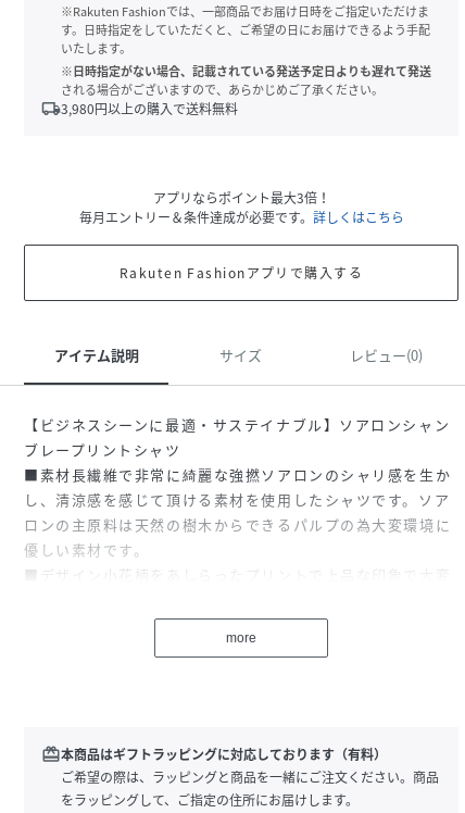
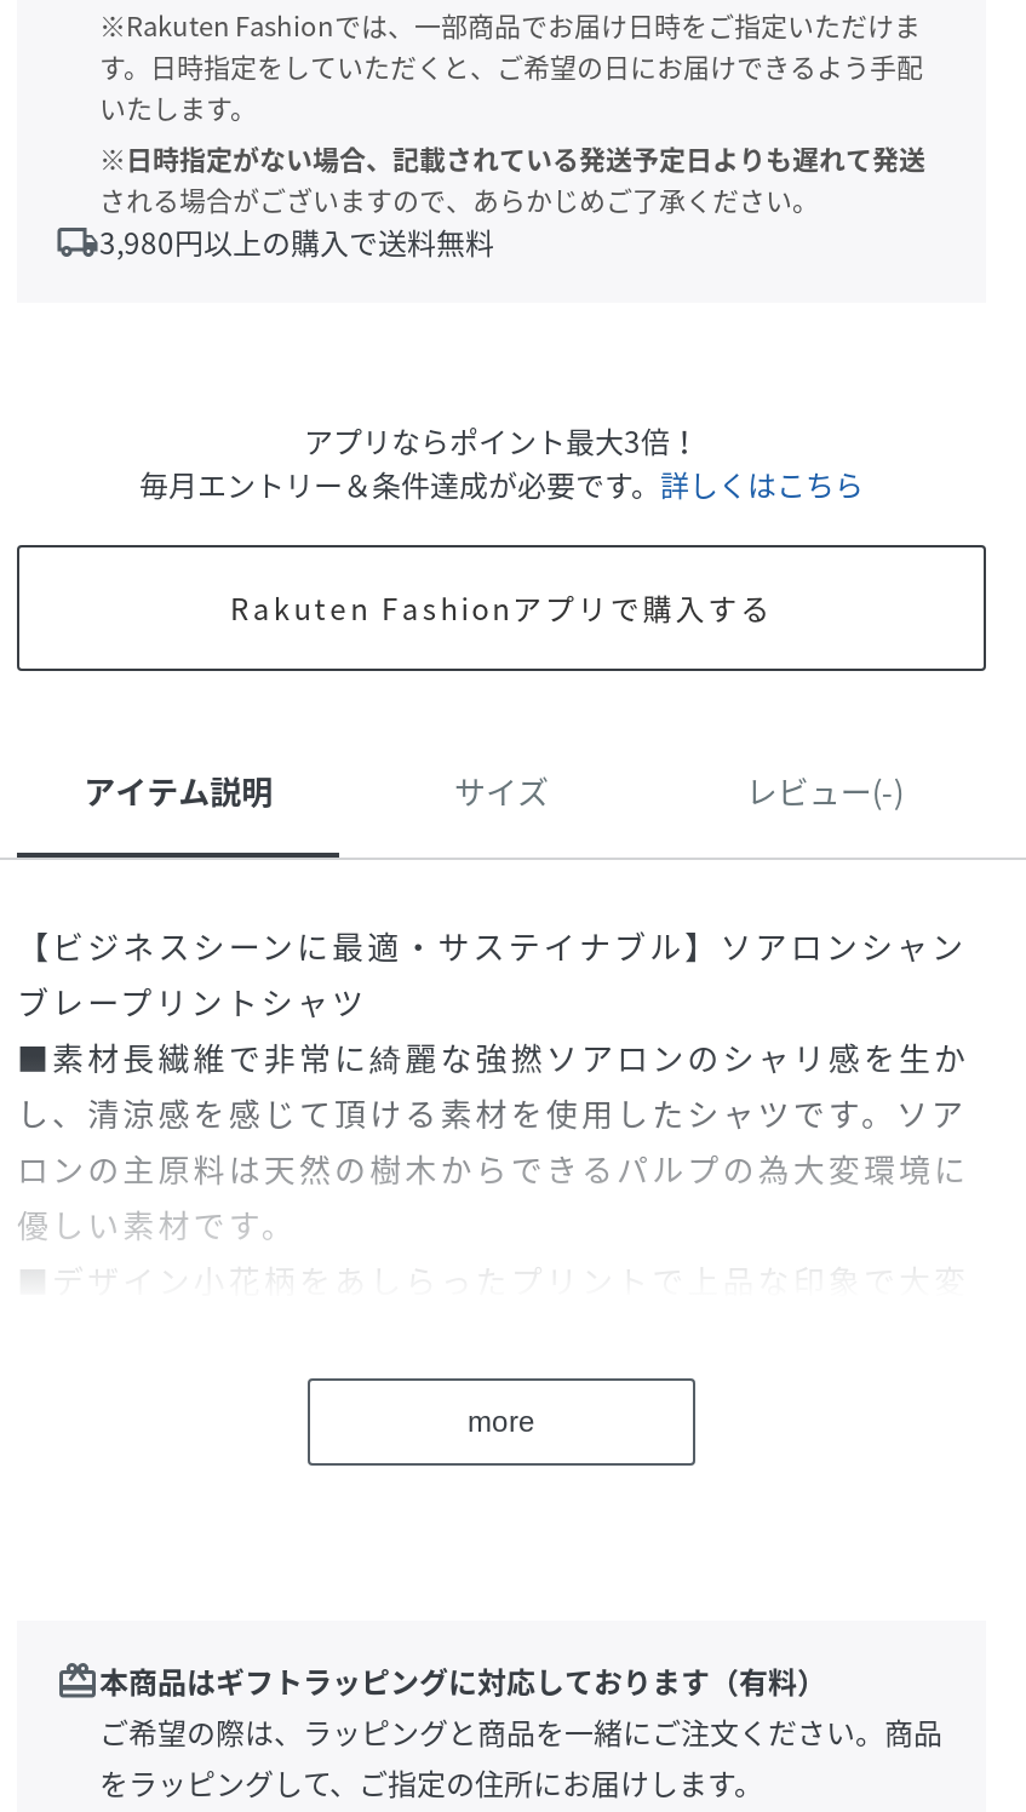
[350,344,422,365] レビュー(0) -> [746,767,903,813] レビュー(-)

